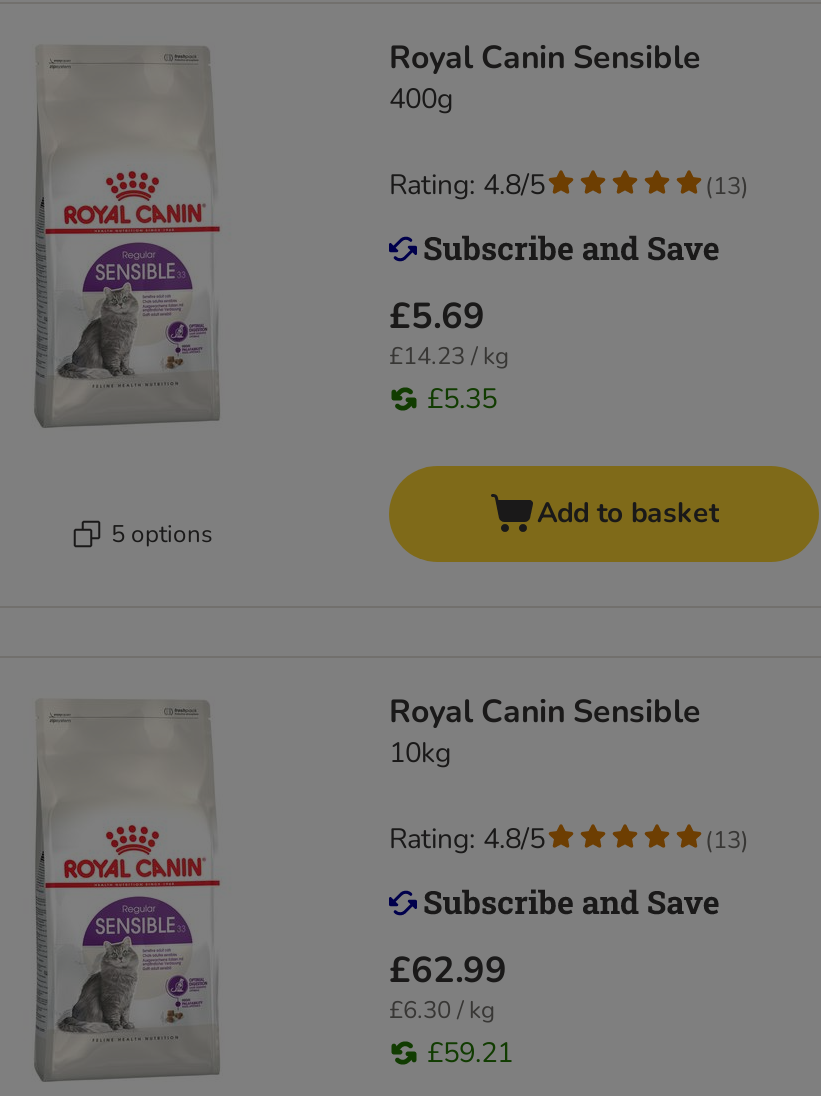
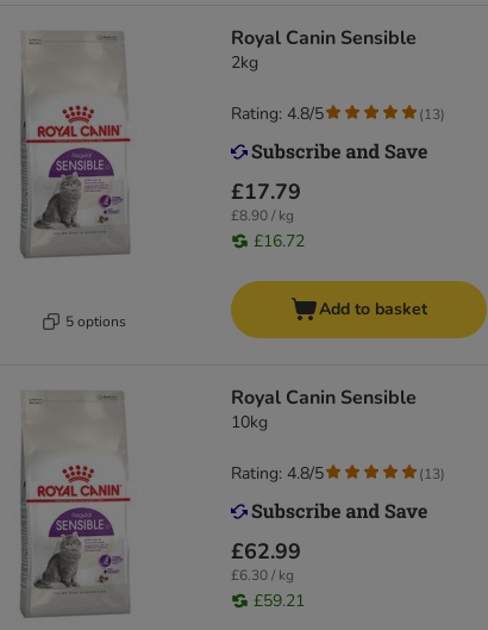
[389,80,453,118] 400g -> [231,51,258,74] 2kg
[389,292,509,418] £5.69 | £14.23 / kg | £5.35 -> [231,178,305,253] £17.79 | £8.90 / kg | £16.72

